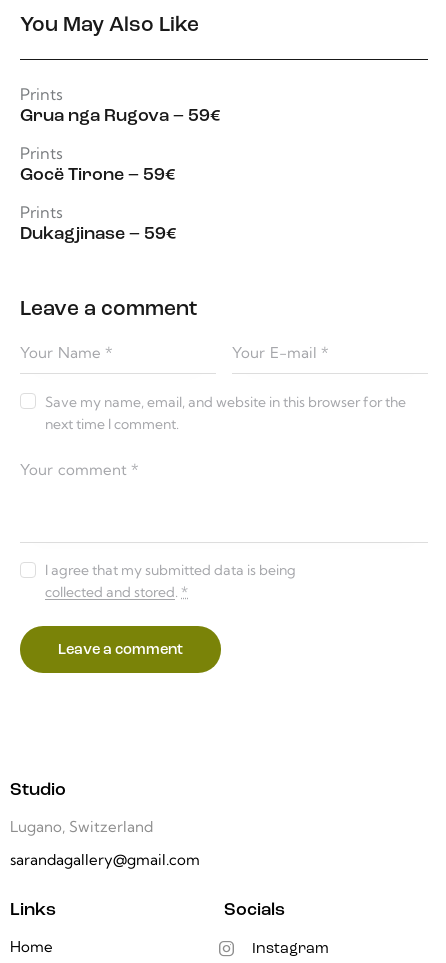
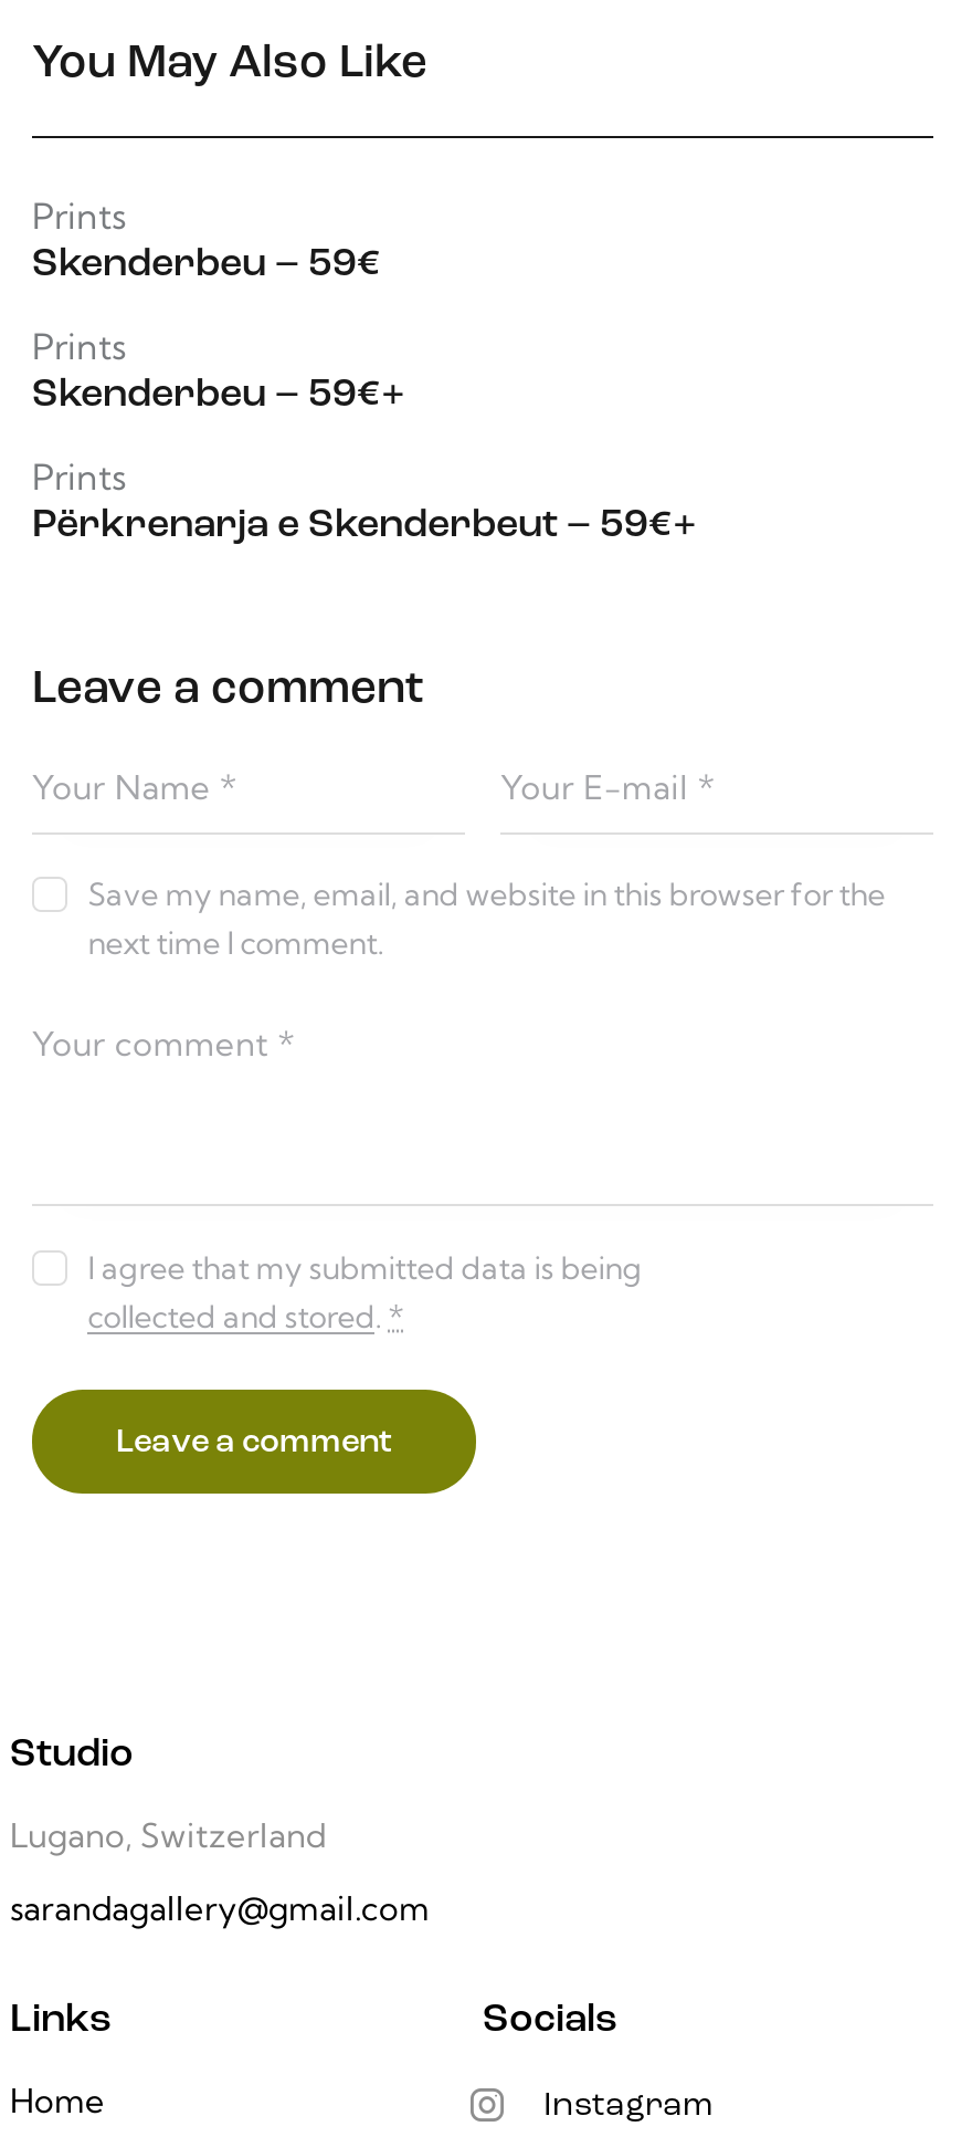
[20,107,221,126] Grua nga Rugova – 59€ -> [32,244,381,286] Skenderbeu – 59€
[20,166,176,185] Gocë Tirone – 59€ -> [32,375,405,417] Skenderbeu – 59€+
[20,225,177,244] Dukagjinase – 59€ -> [32,505,697,547] Përkrenarja e Skenderbeut – 59€+

